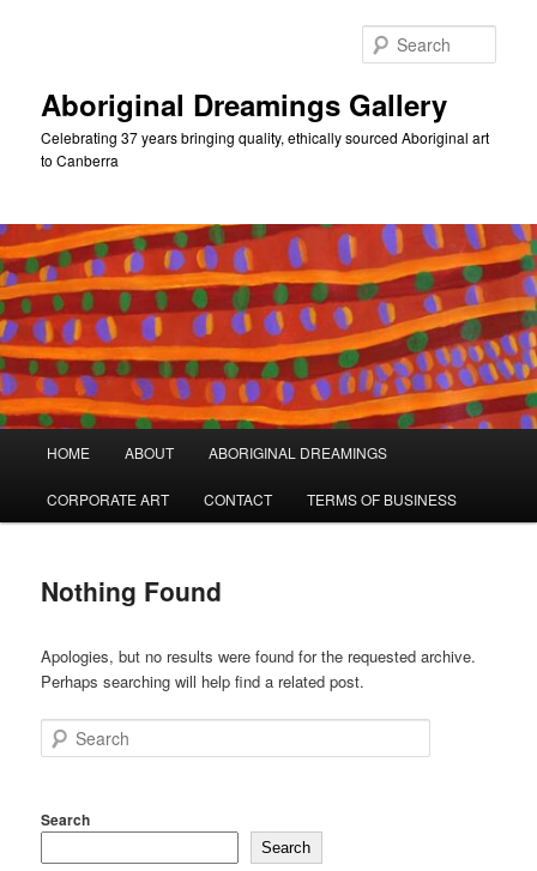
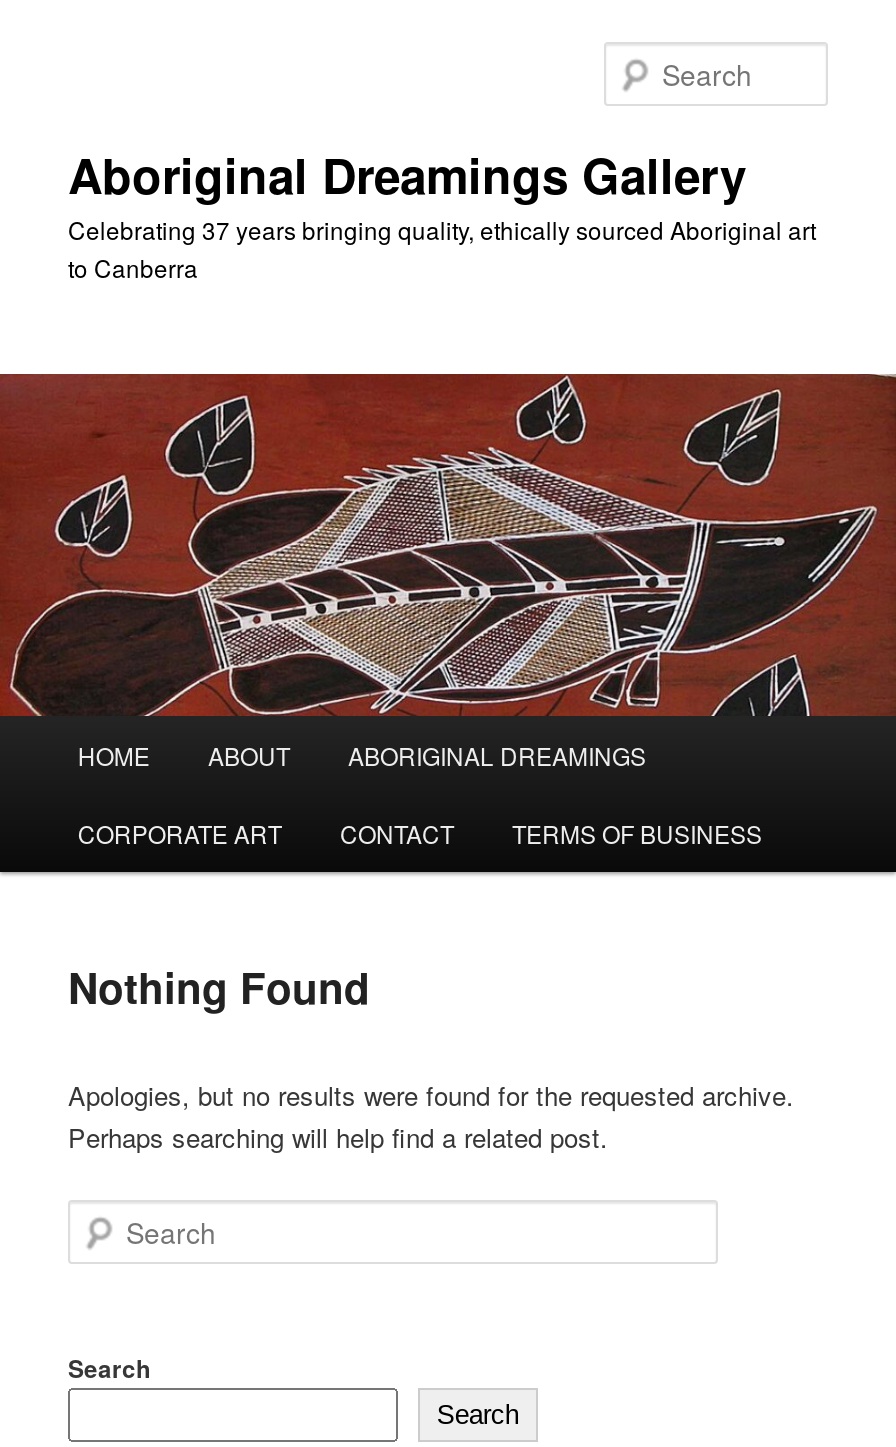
[4,223,533,430] [image] -> [6,372,890,716] [image]

